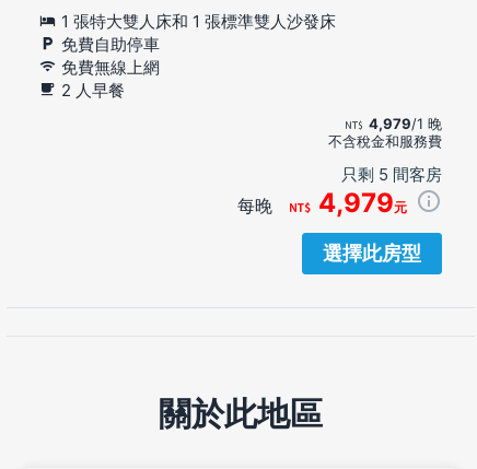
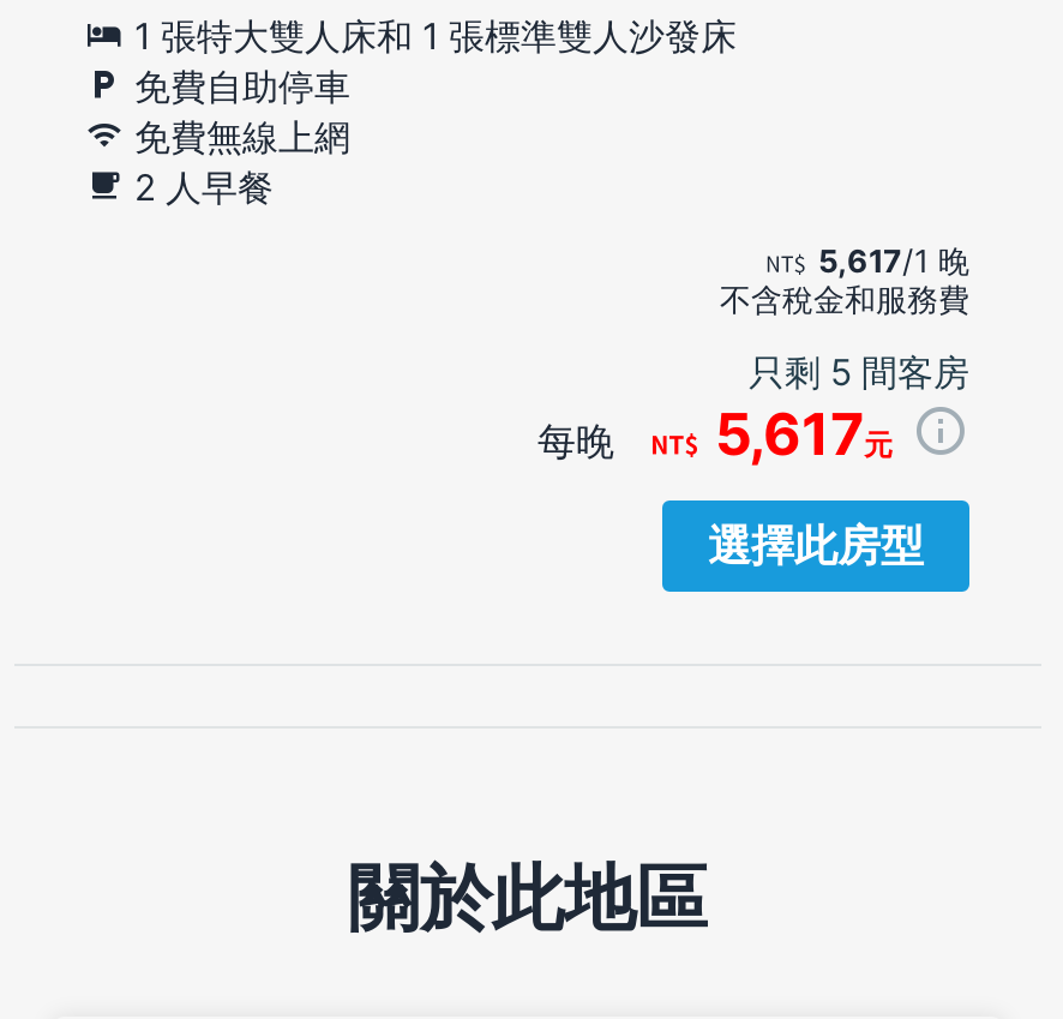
[369,114,442,132] 4,979/1 晚 -> [818,240,969,278] 5,617/1 晚
[318,186,407,218] 4,979元 -> [715,398,893,468] 5,617元

